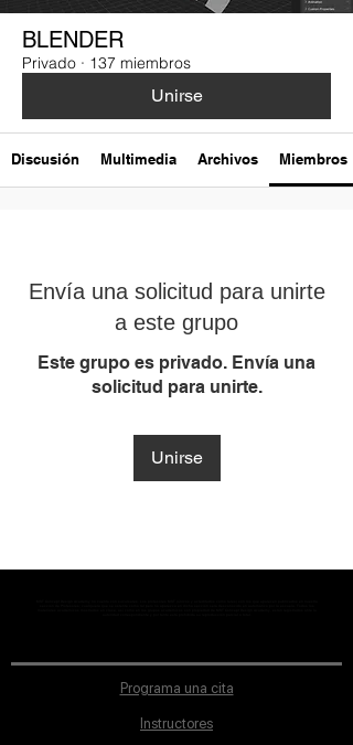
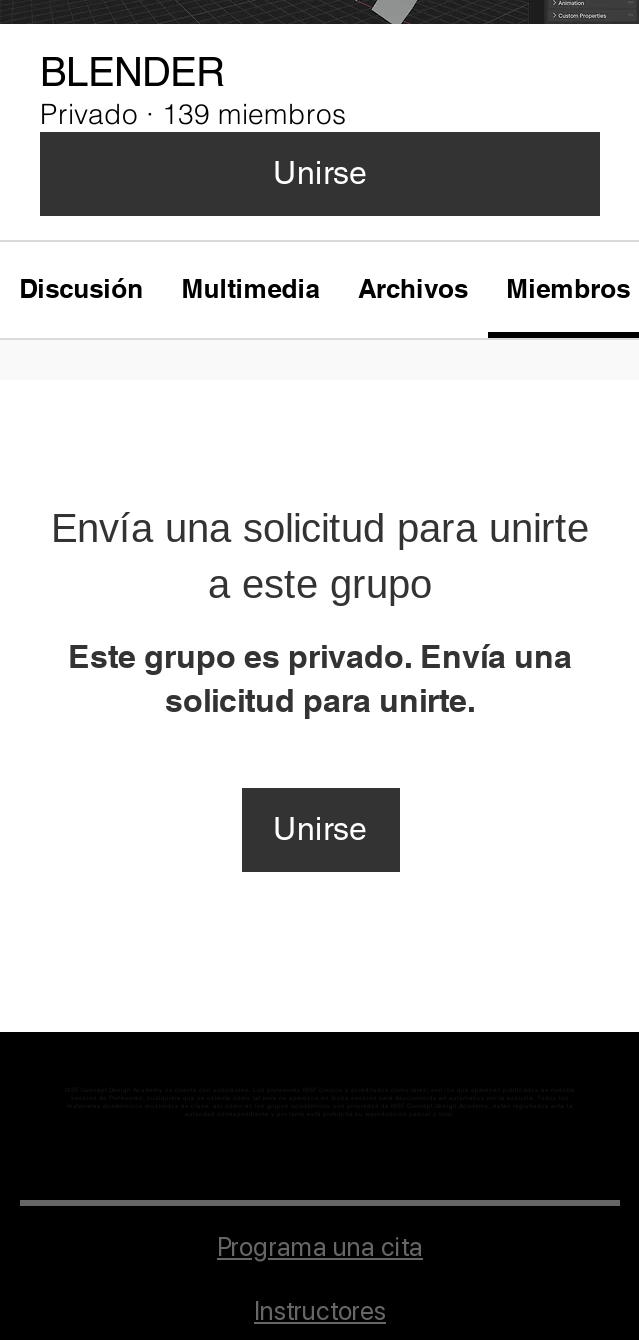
[22,53,191,73] Privado · 137 miembros -> [40,96,346,132] Privado · 139 miembros

